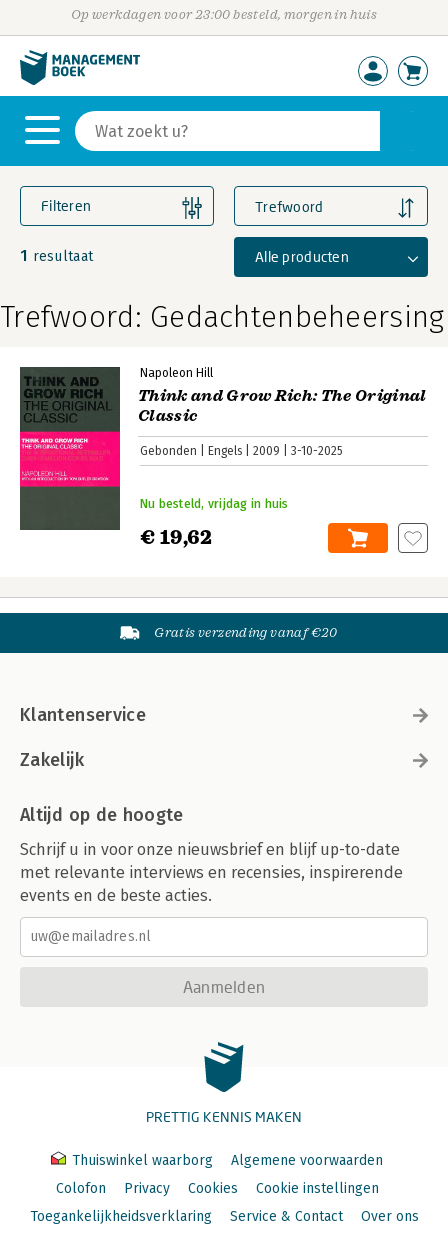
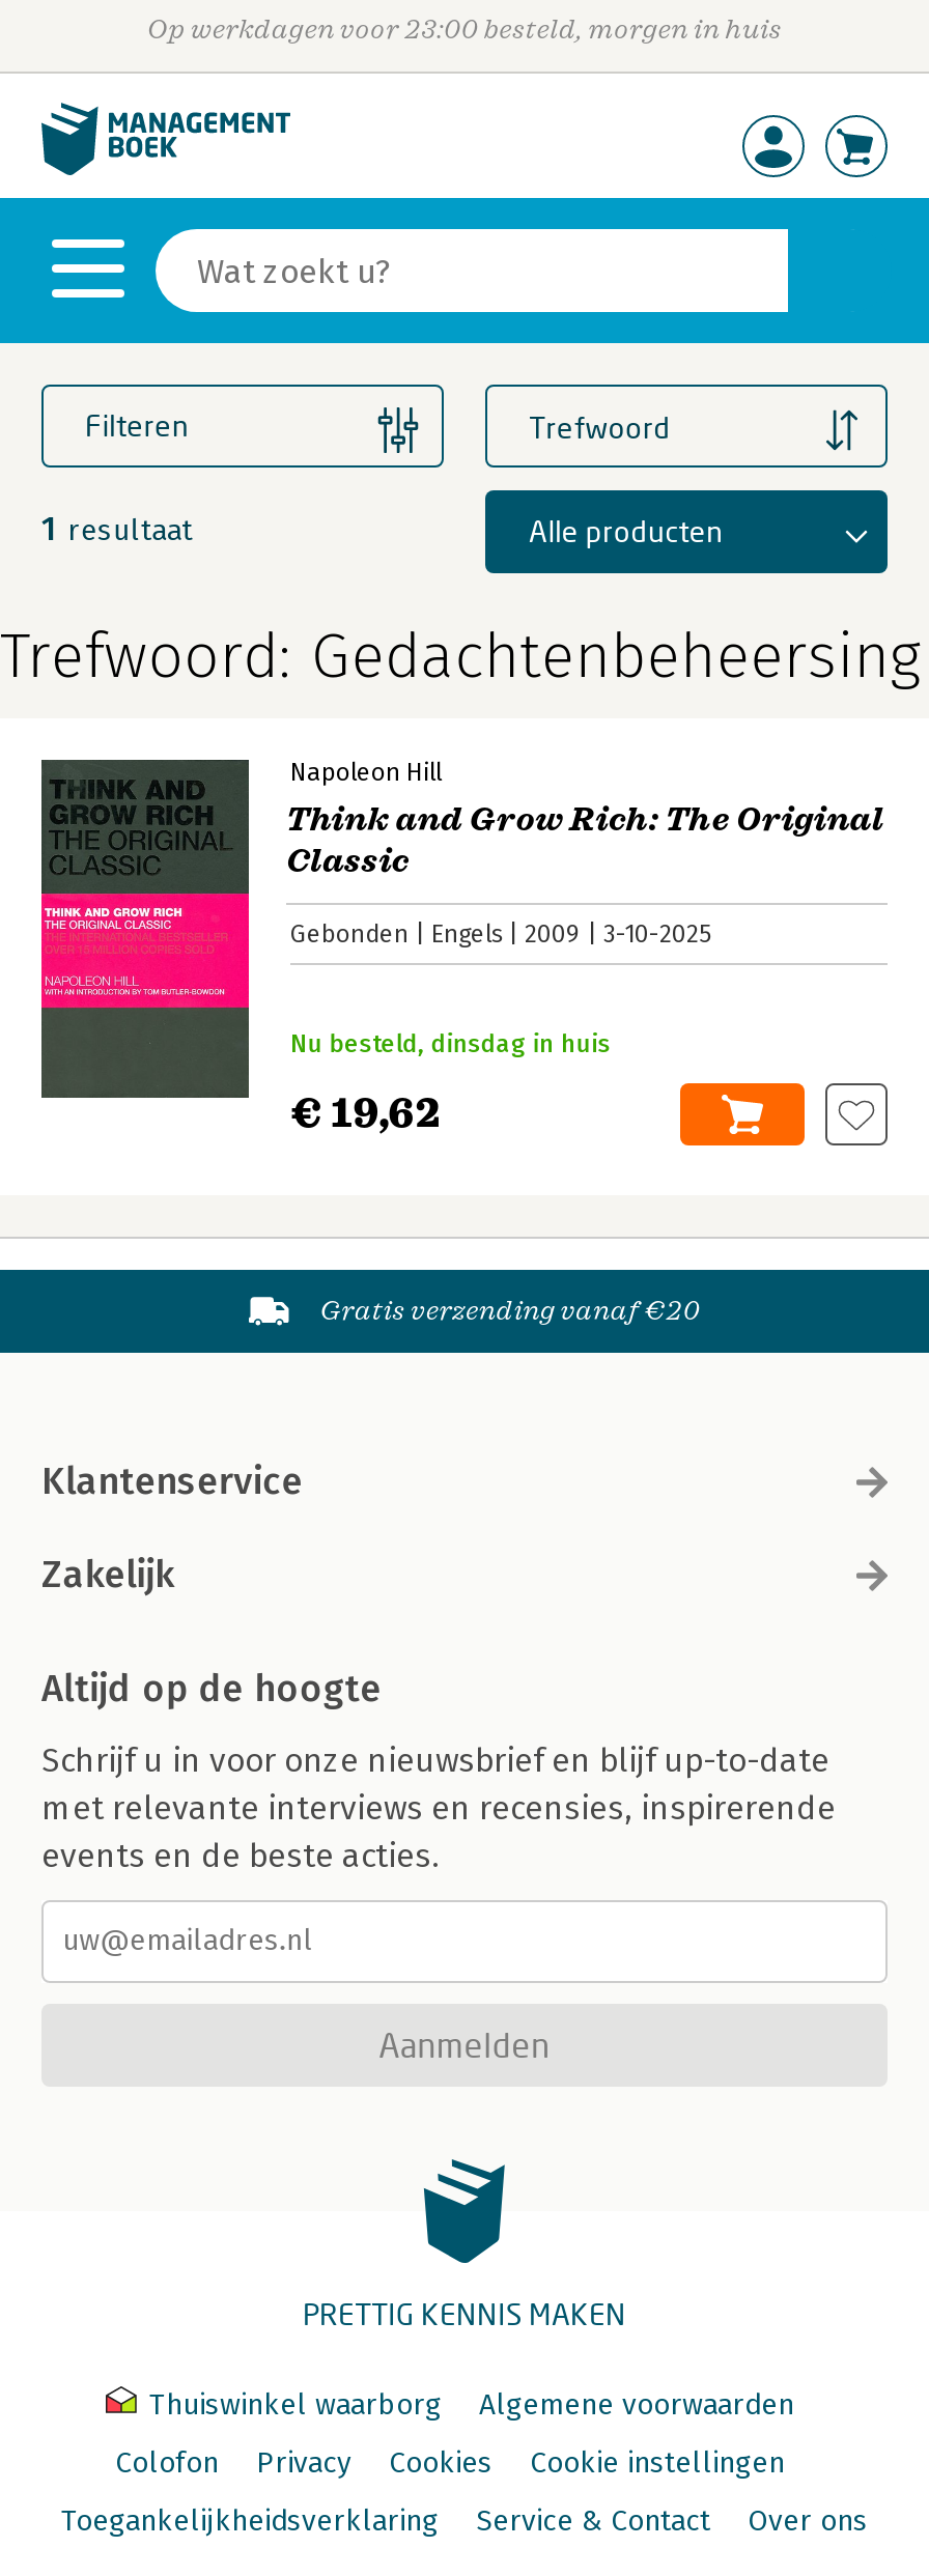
[140,497,288,511] Nu besteld, vrijdag in huis -> [290,1029,611,1058] Nu besteld, dinsdag in huis

